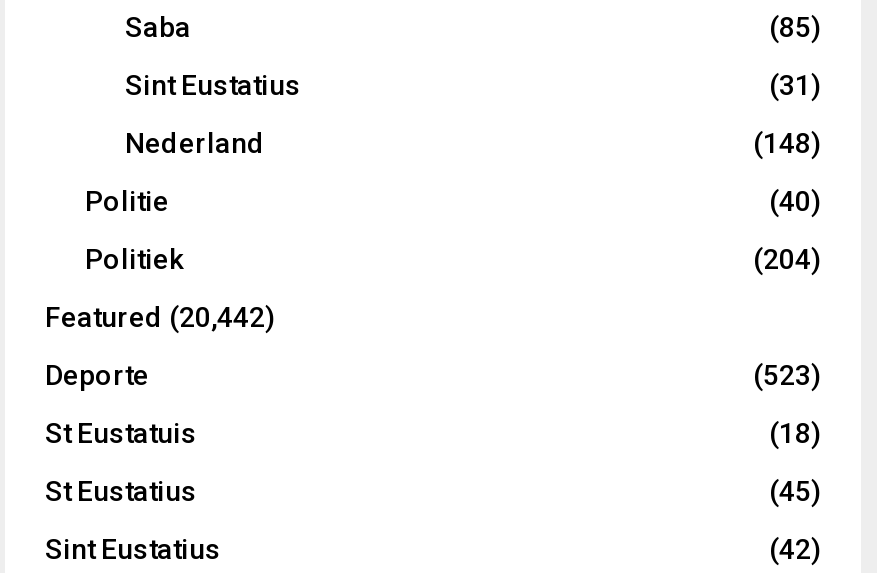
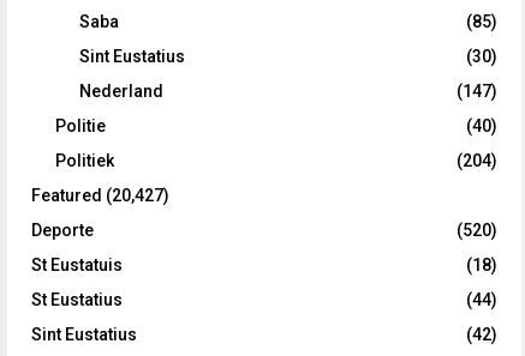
[769,68,821,100] (31) -> [466,46,497,65] (30)
[753,126,821,158] (148) -> [457,81,497,100] (147)
[45,300,275,332] Featured (20,442) -> [31,185,169,204] Featured (20,427)
[753,358,821,390] (523) -> [457,220,497,239] (520)
[769,474,821,506] (45) -> [466,290,497,309] (44)

